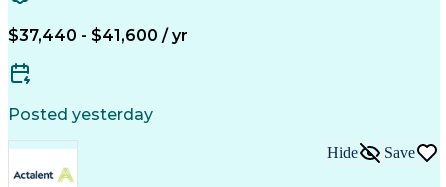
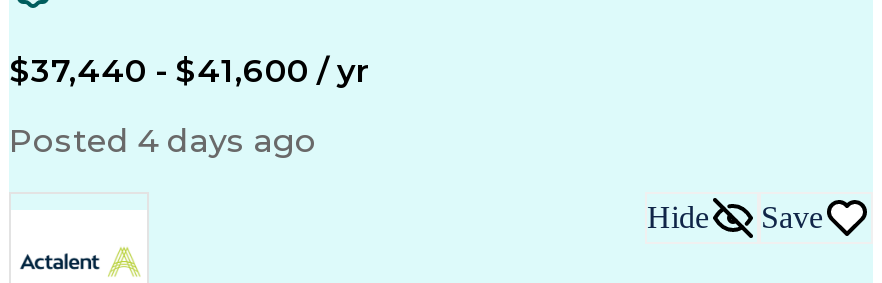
[8,105,153,124] Posted yesterday -> [9,121,317,159] Posted 4 days ago

